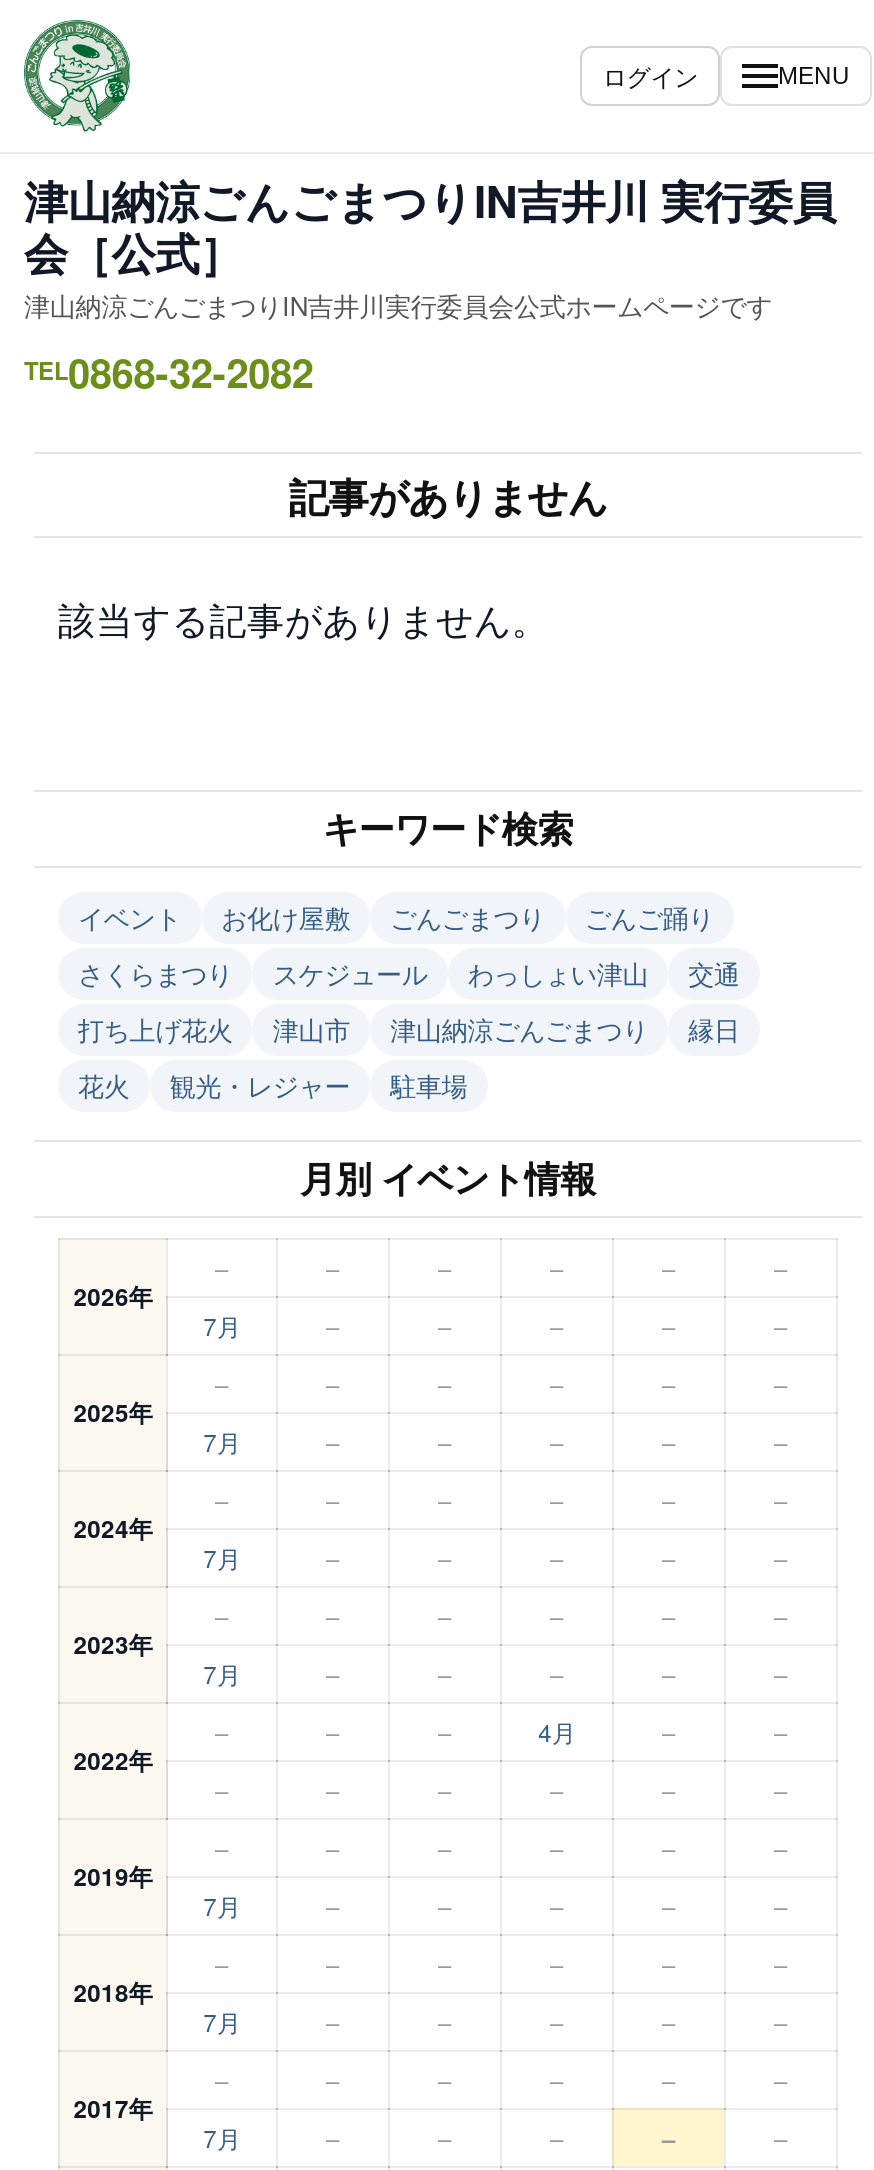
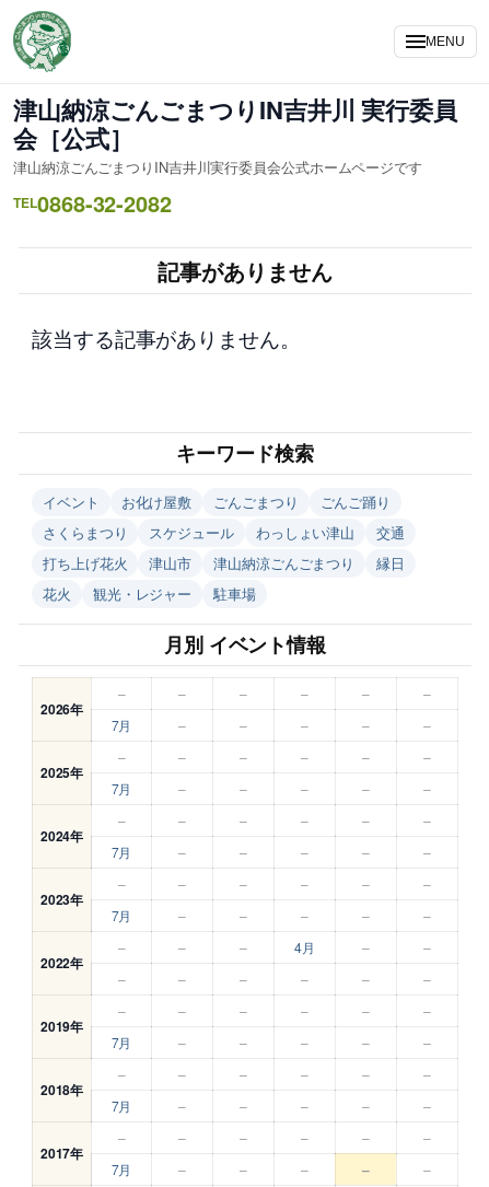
[603,58,698,92] ログイン -> none

